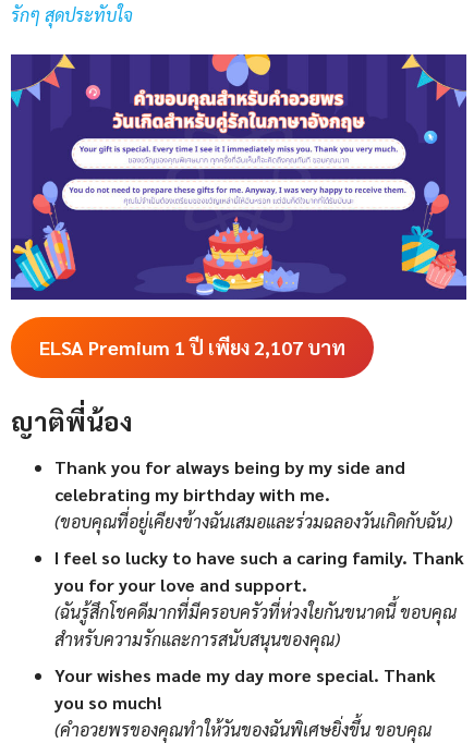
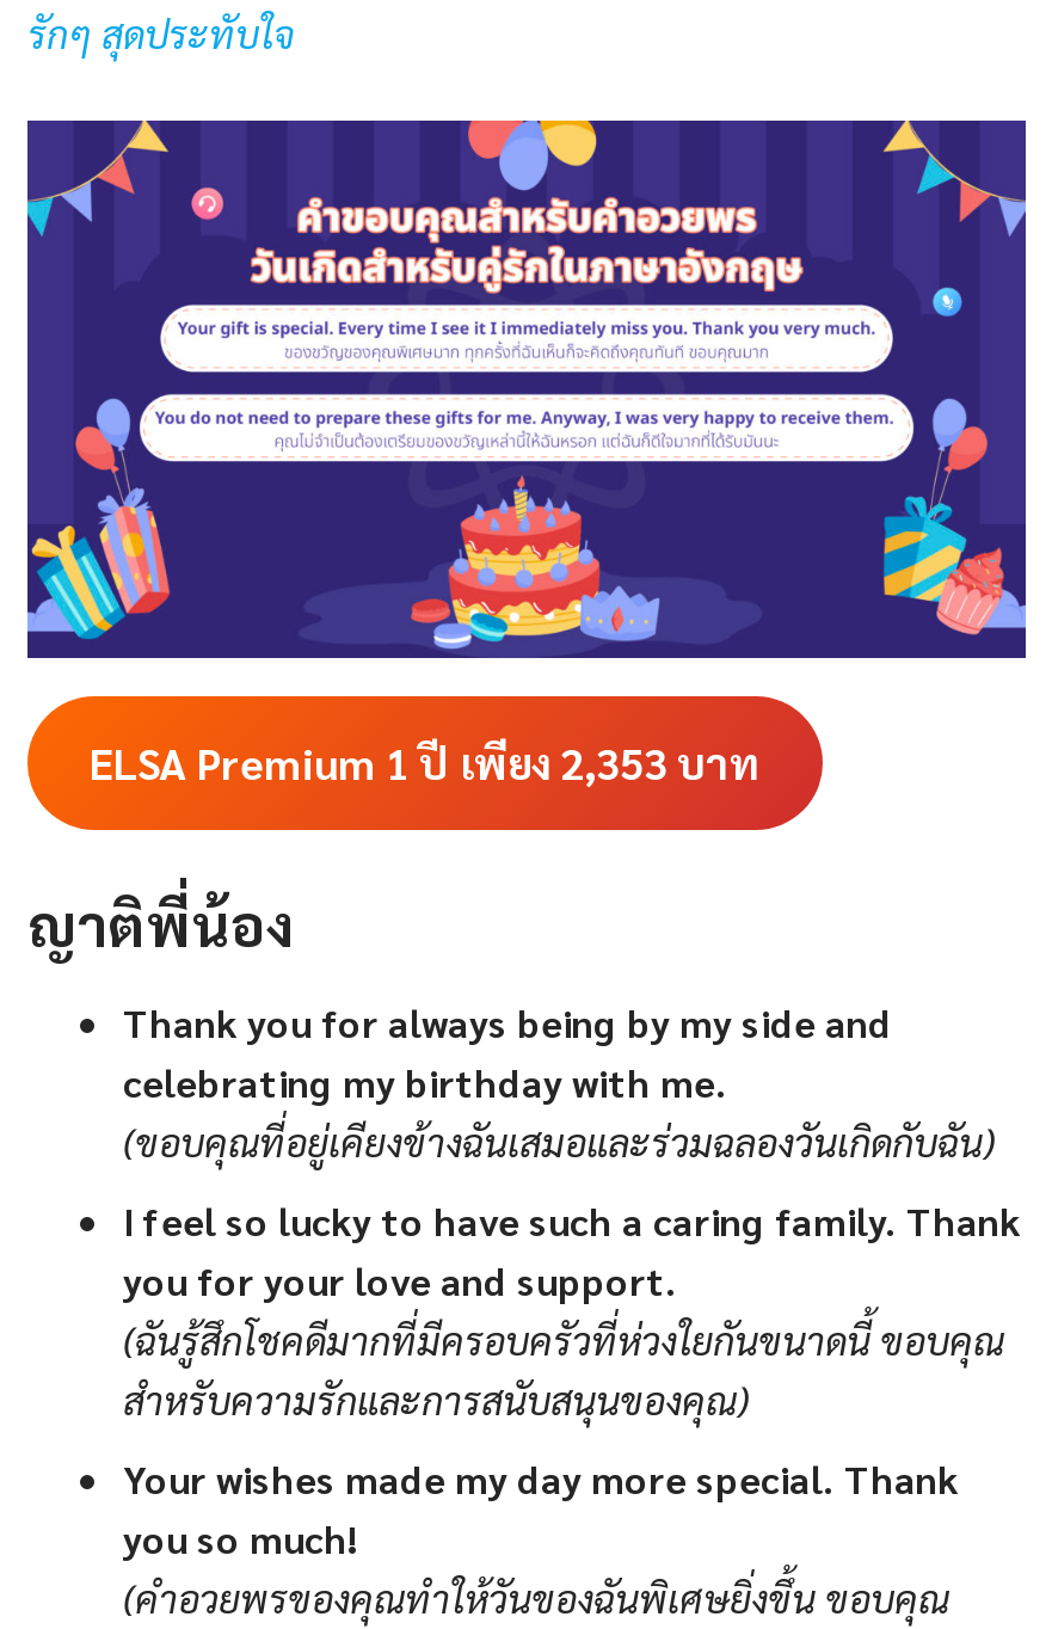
[39,335,345,360] ELSA Premium 1 ปี เพียง 2,107 บาท -> [90,734,761,789] ELSA Premium 1 ปี เพียง 2,353 บาท

